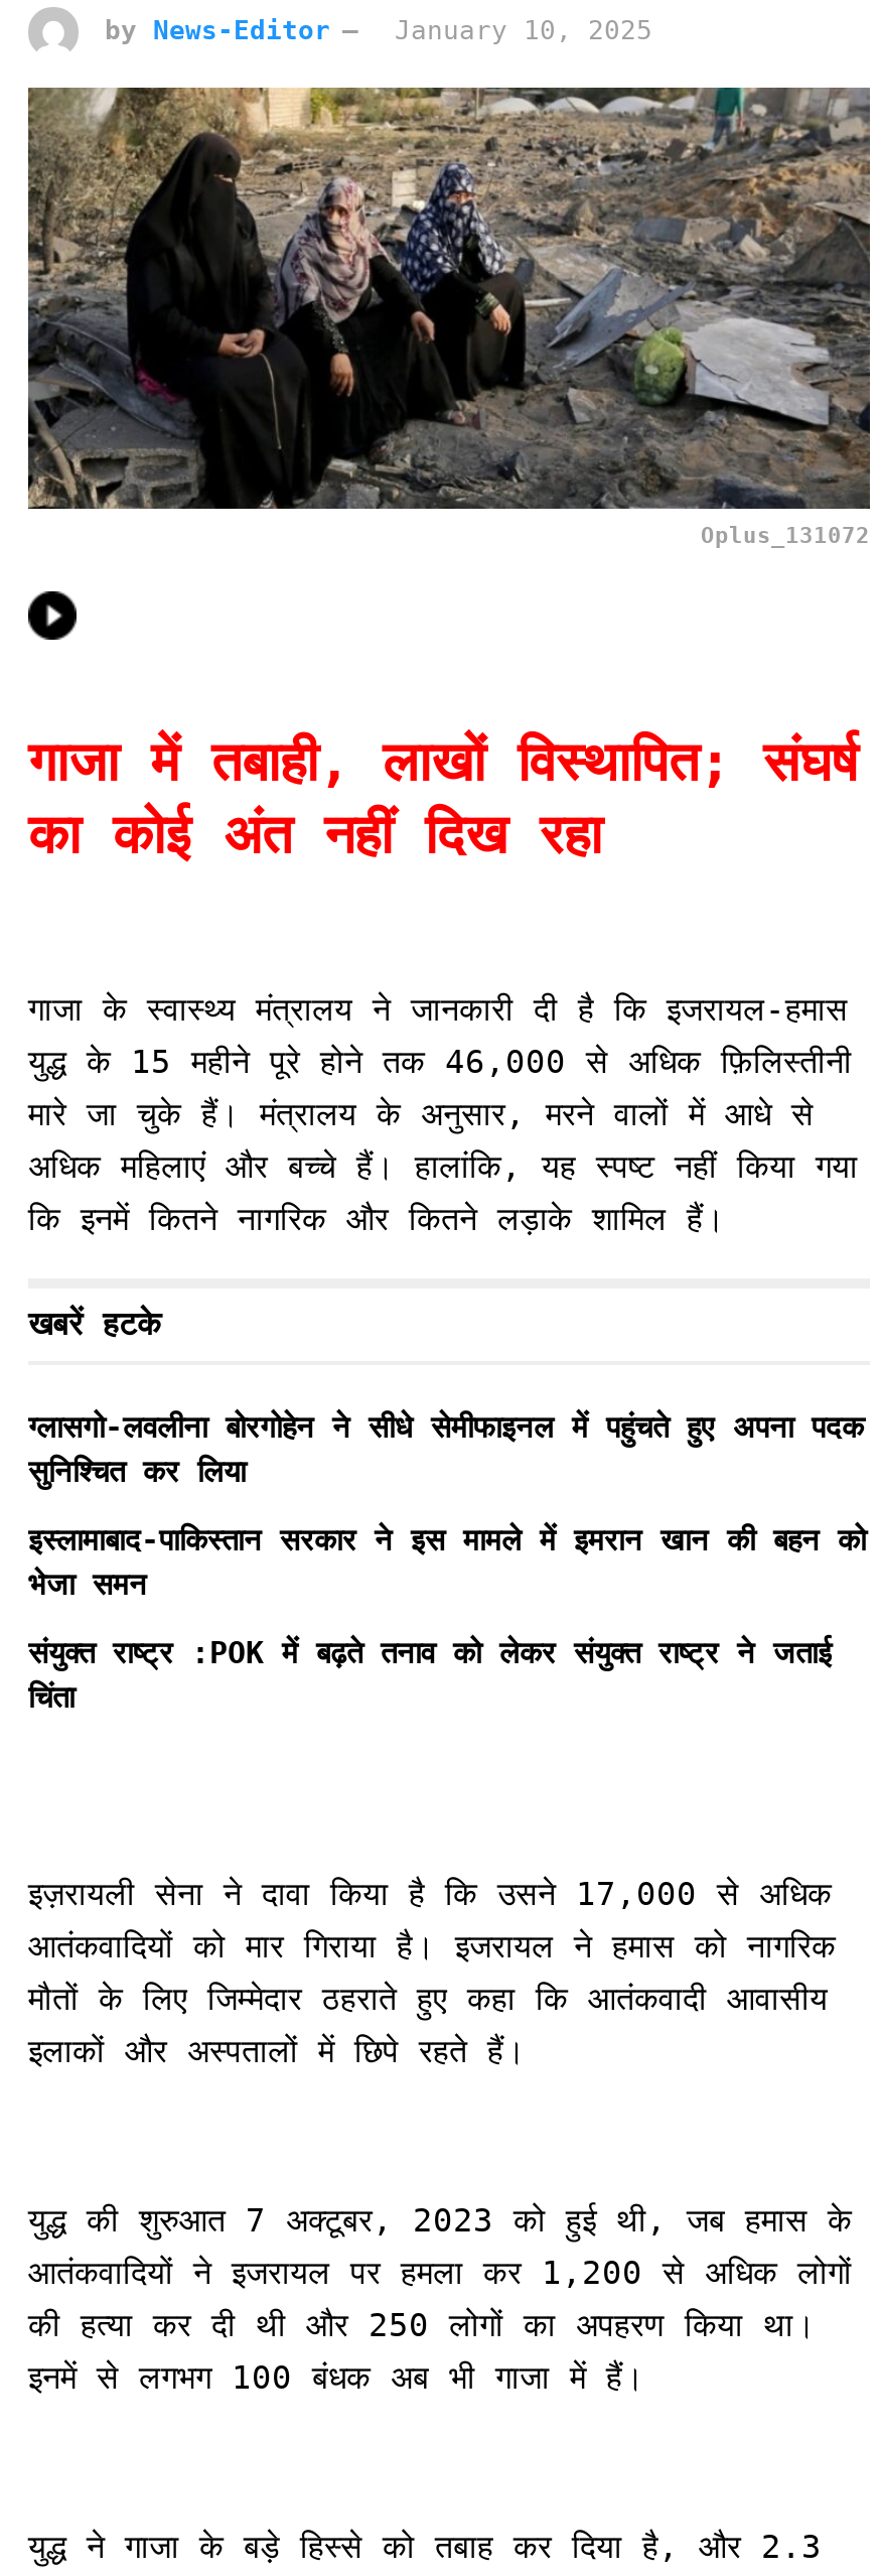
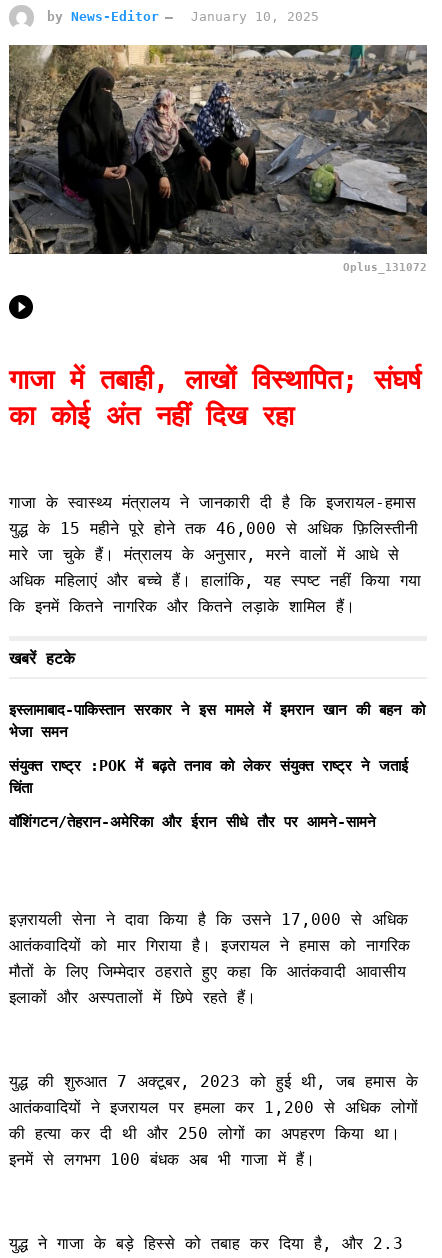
[28,1409,864,1490] ग्लासगो-लवलीना बोरगोहेन ने सीधे सेमीफाइनल में पहुंचते हुए अपना पदक | सुनिश्चित कर लिया -> none
moved [28,1522,866,1716] -> [9,701,425,797]: इस्लामाबाद-पाकिस्तान सरकार ने इस मामले में इमरान खान की बहन को | भेजा समन | चिंता
none -> [9,813,376,831] वॉशिंगटन/तेहरान-अमेरिका और ईरान सीधे तौर पर आमने-सामने

